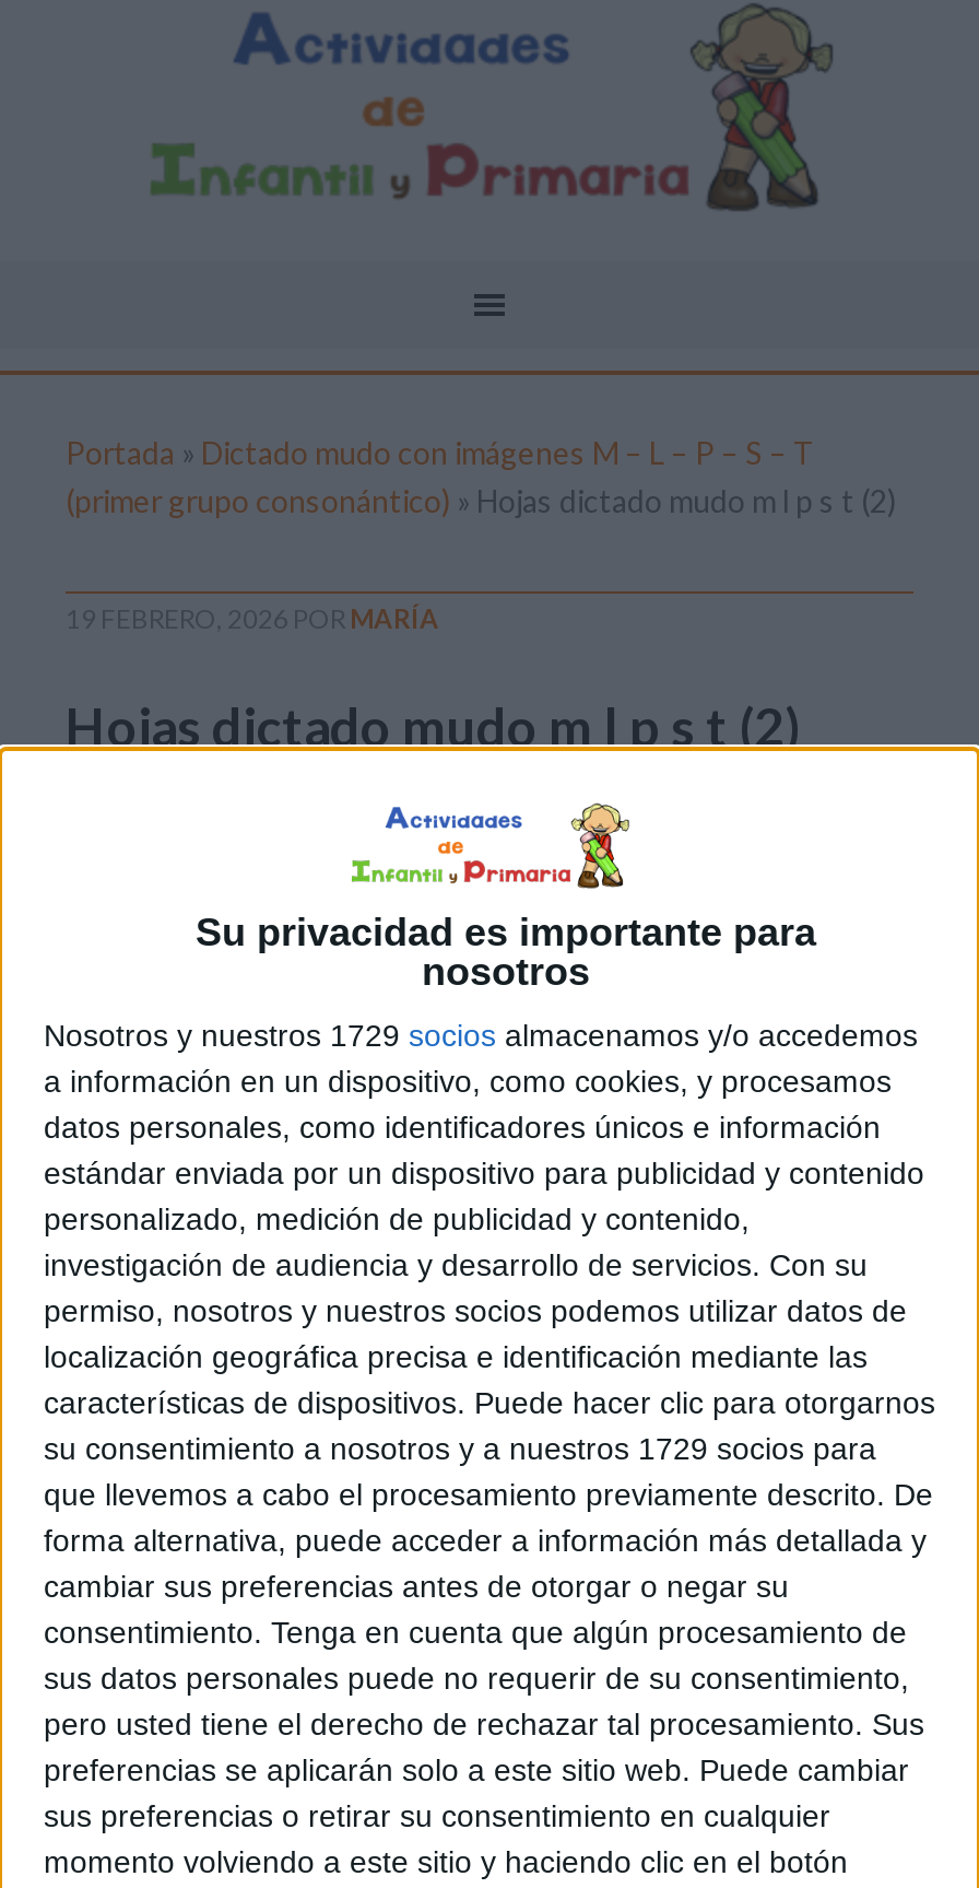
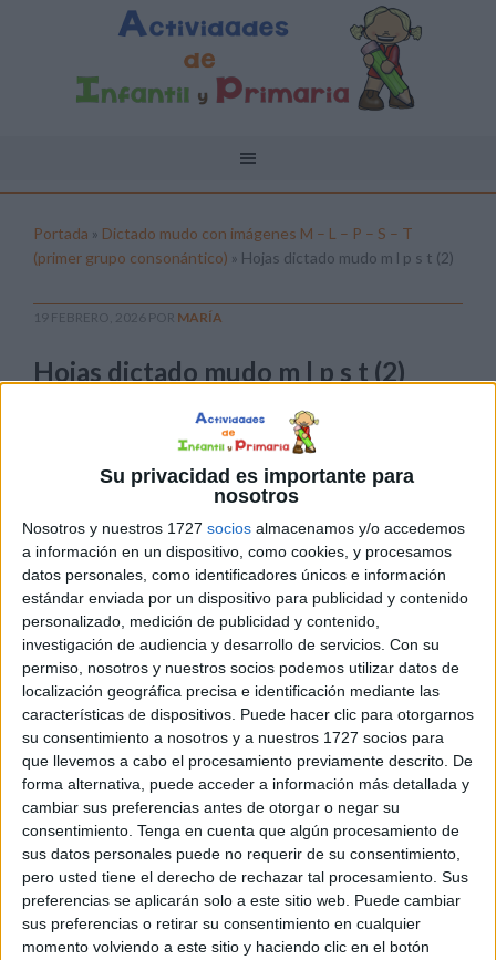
[44,1018,918,1053] Nosotros y nuestros 1729 socios almacenamos y/o accedemos -> [22,520,465,537] Nosotros y nuestros 1727 socios almacenamos y/o accedemos
[44,1431,876,1466] su consentimiento a nosotros y a nuestros 1729 socios para -> [22,729,444,747] su consentimiento a nosotros y a nuestros 1727 socios para

